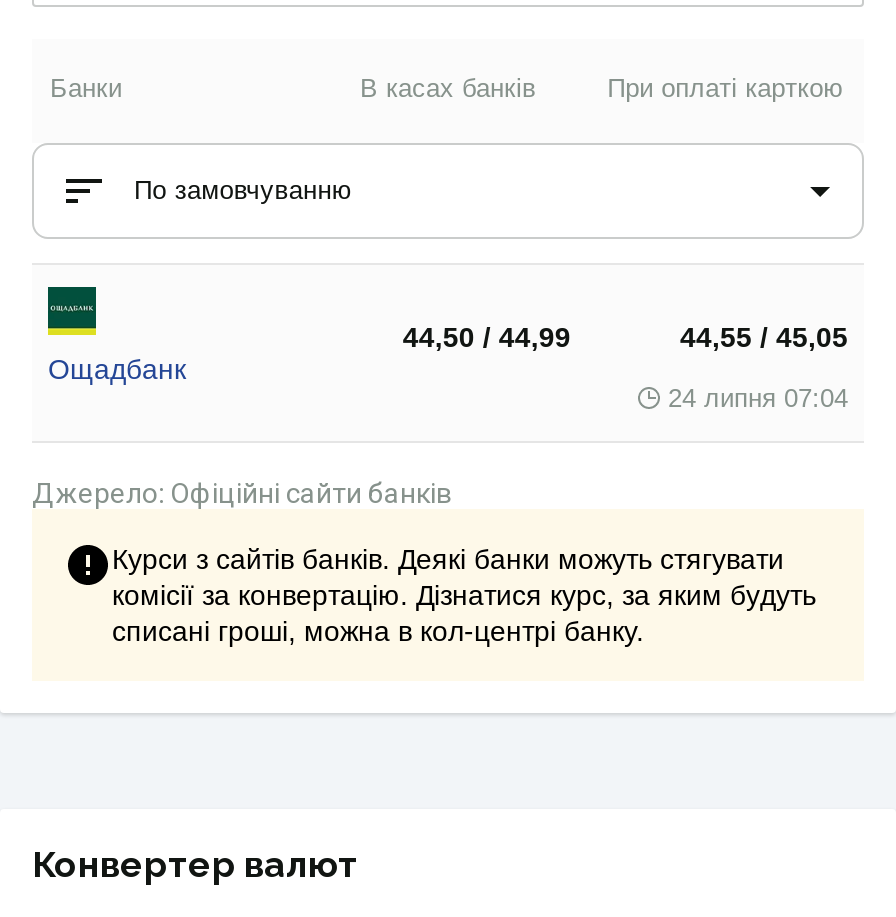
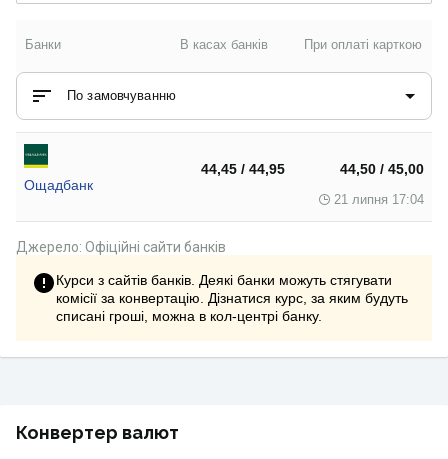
[403,321,571,353] 44,50 / 44,99 -> [201,161,285,177] 44,45 / 44,95
[680,321,848,353] 44,55 / 45,05 -> [340,161,424,177] 44,50 / 45,00
[668,383,848,413] 24 липня 07:04 -> [334,192,424,207] 21 липня 17:04

